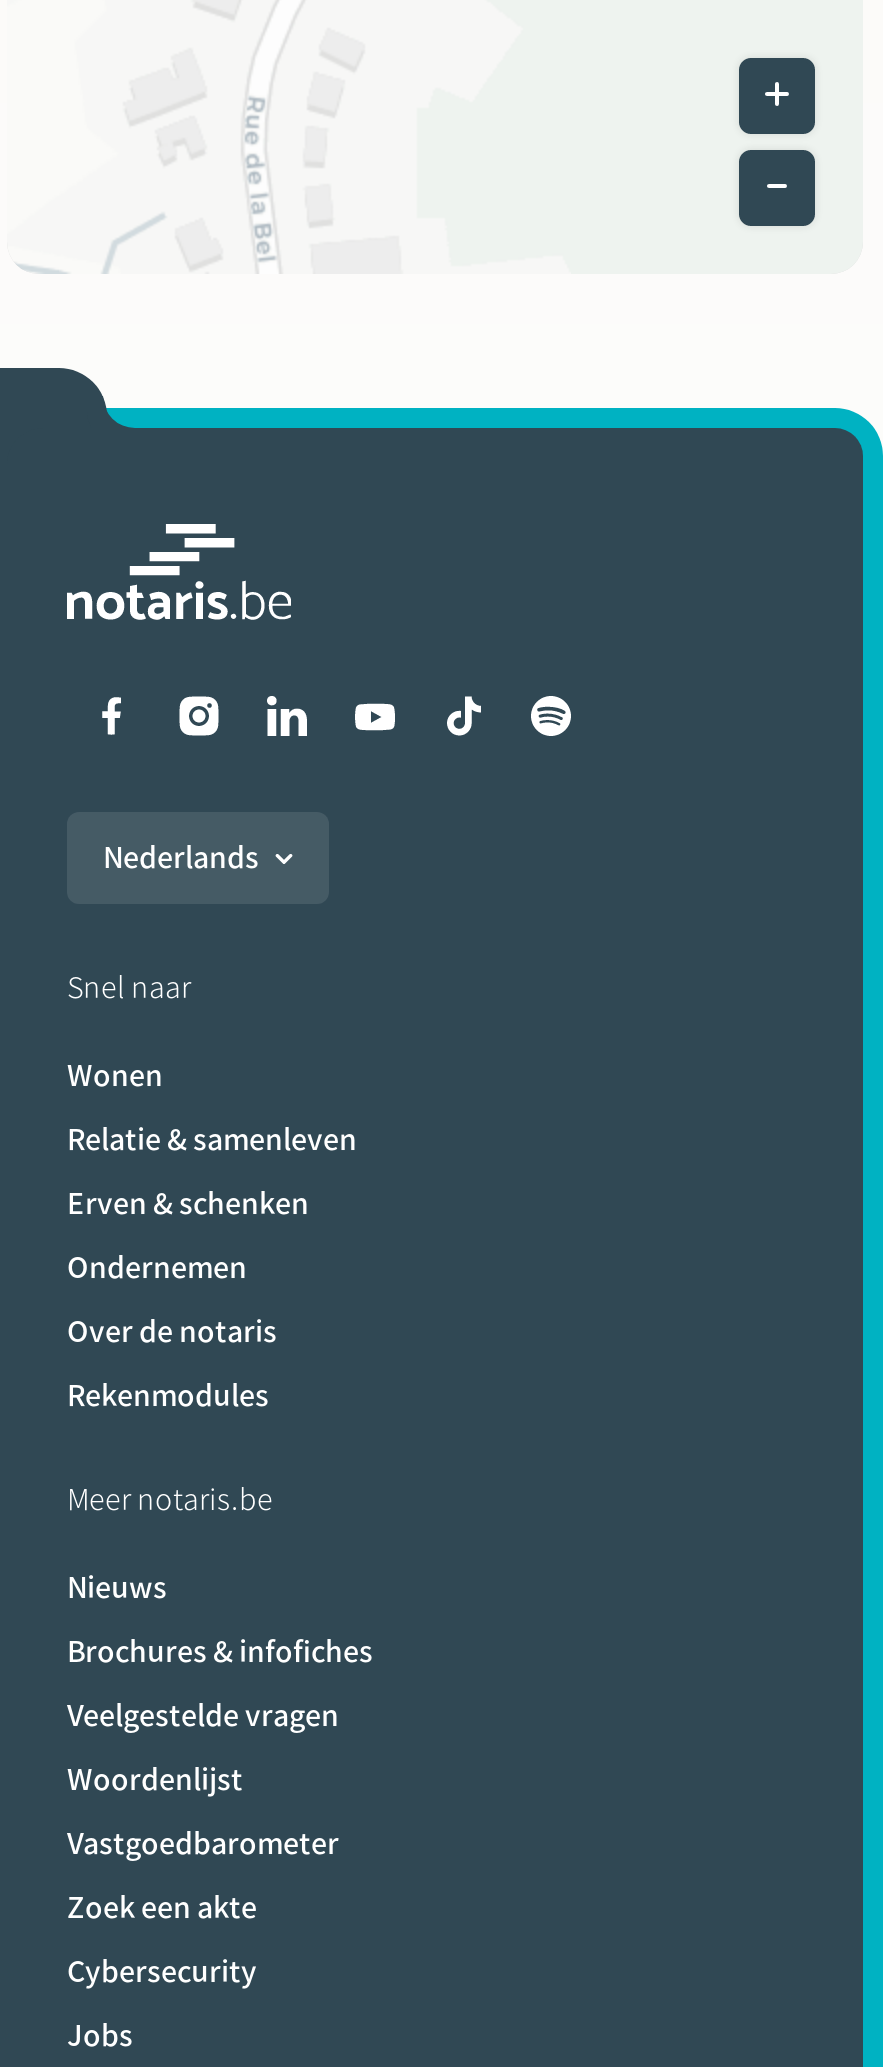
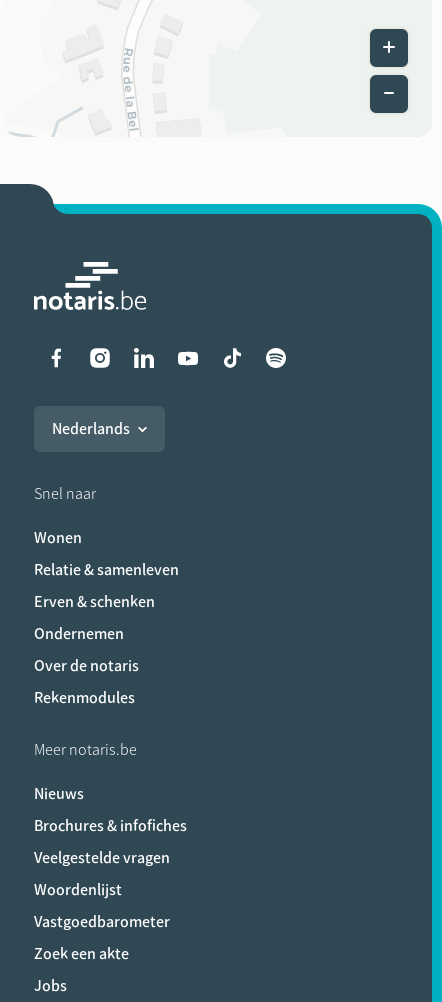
[67,1952,257,1990] Cybersecurity -> none

